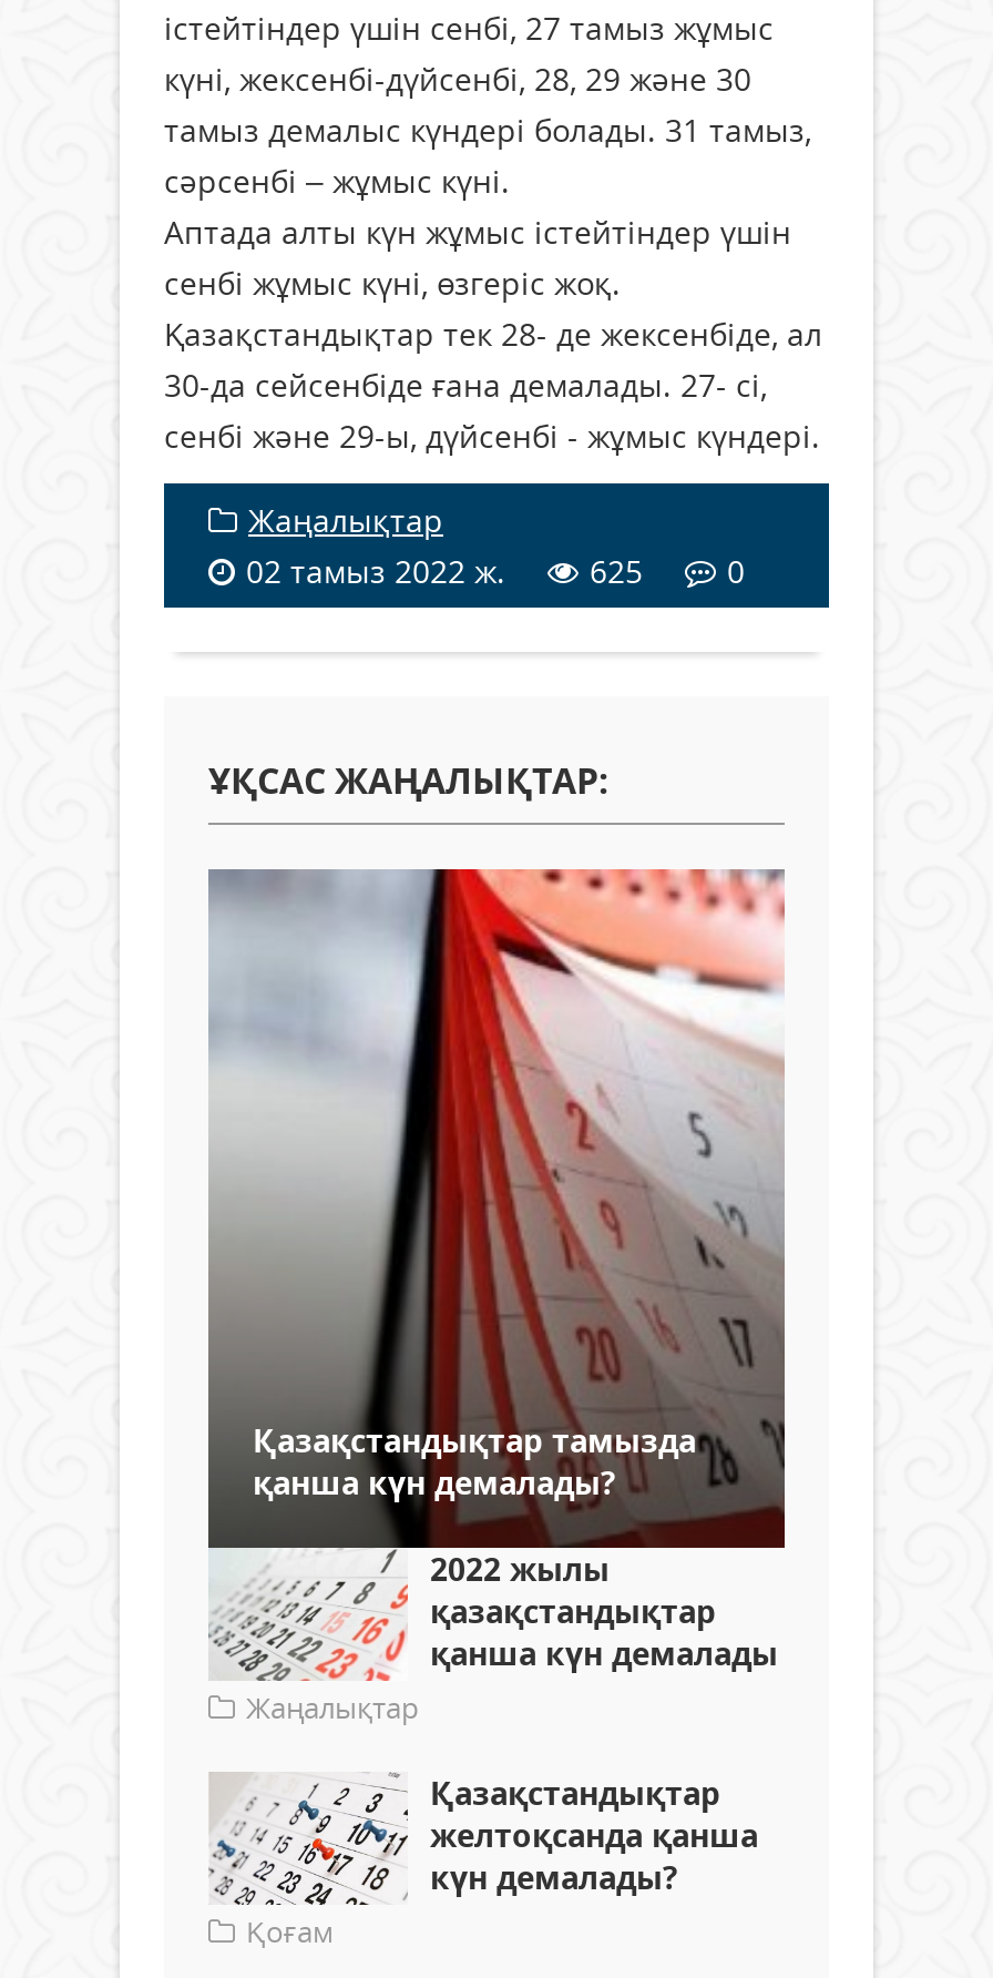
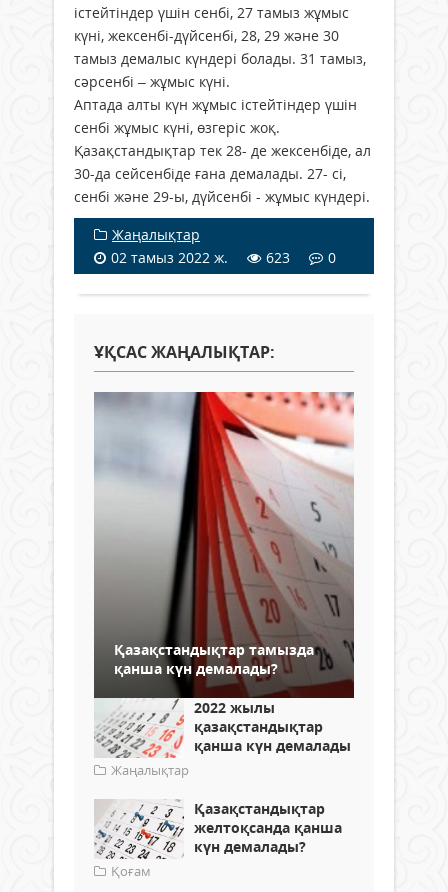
[246,551,745,593] 02 тамыз 2022 ж. 625 0 -> [111,248,336,267] 02 тамыз 2022 ж. 623 0

